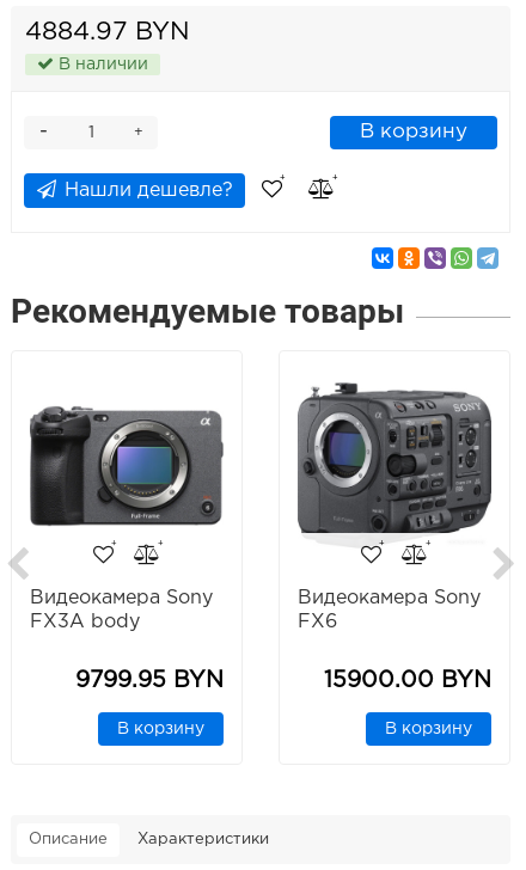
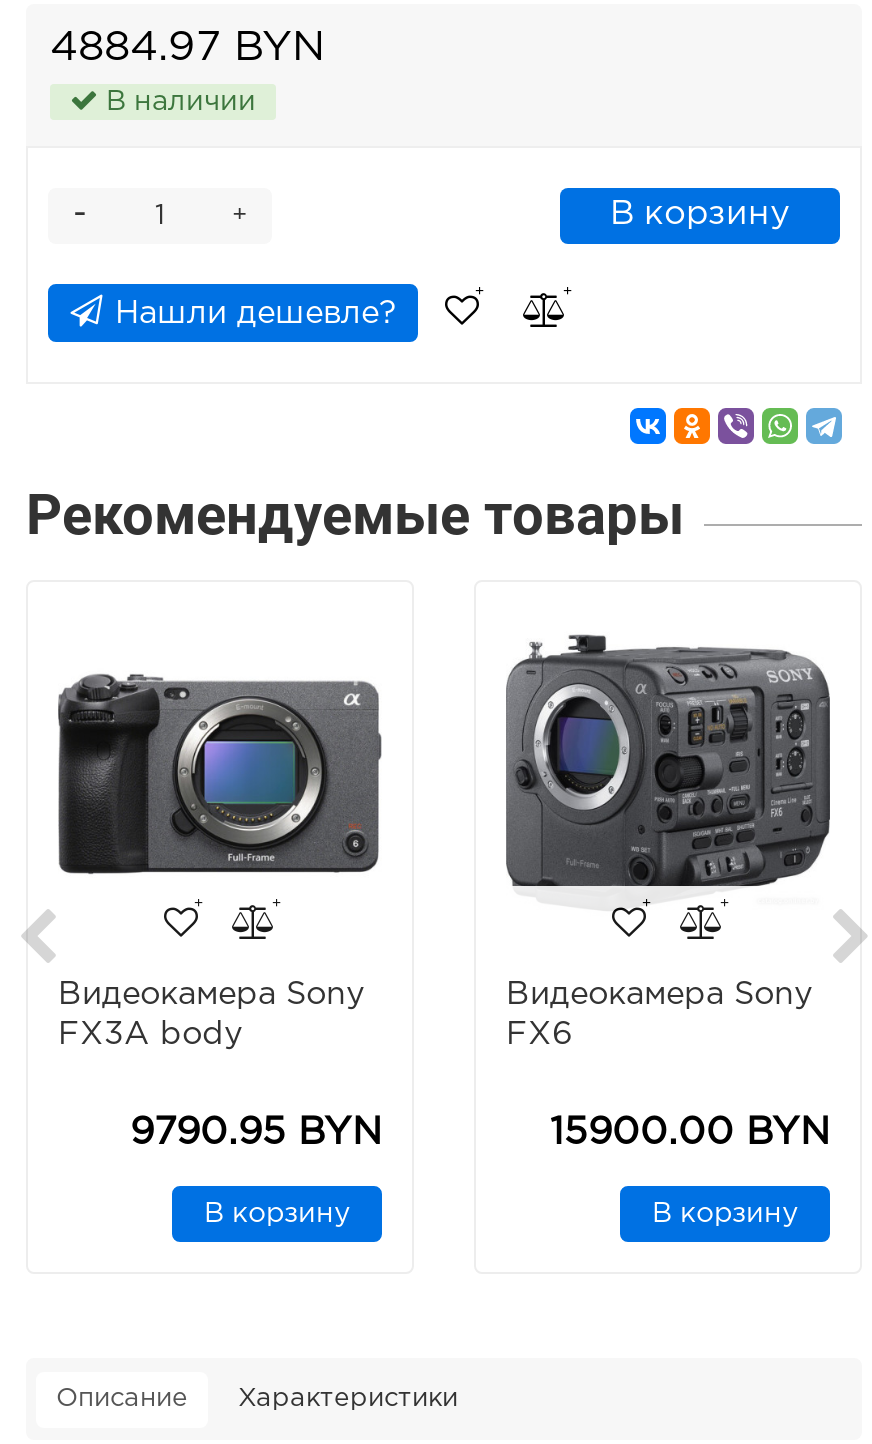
[75,671,224,691] 9799.95 BYN -> [130,1117,382,1151] 9790.95 BYN

